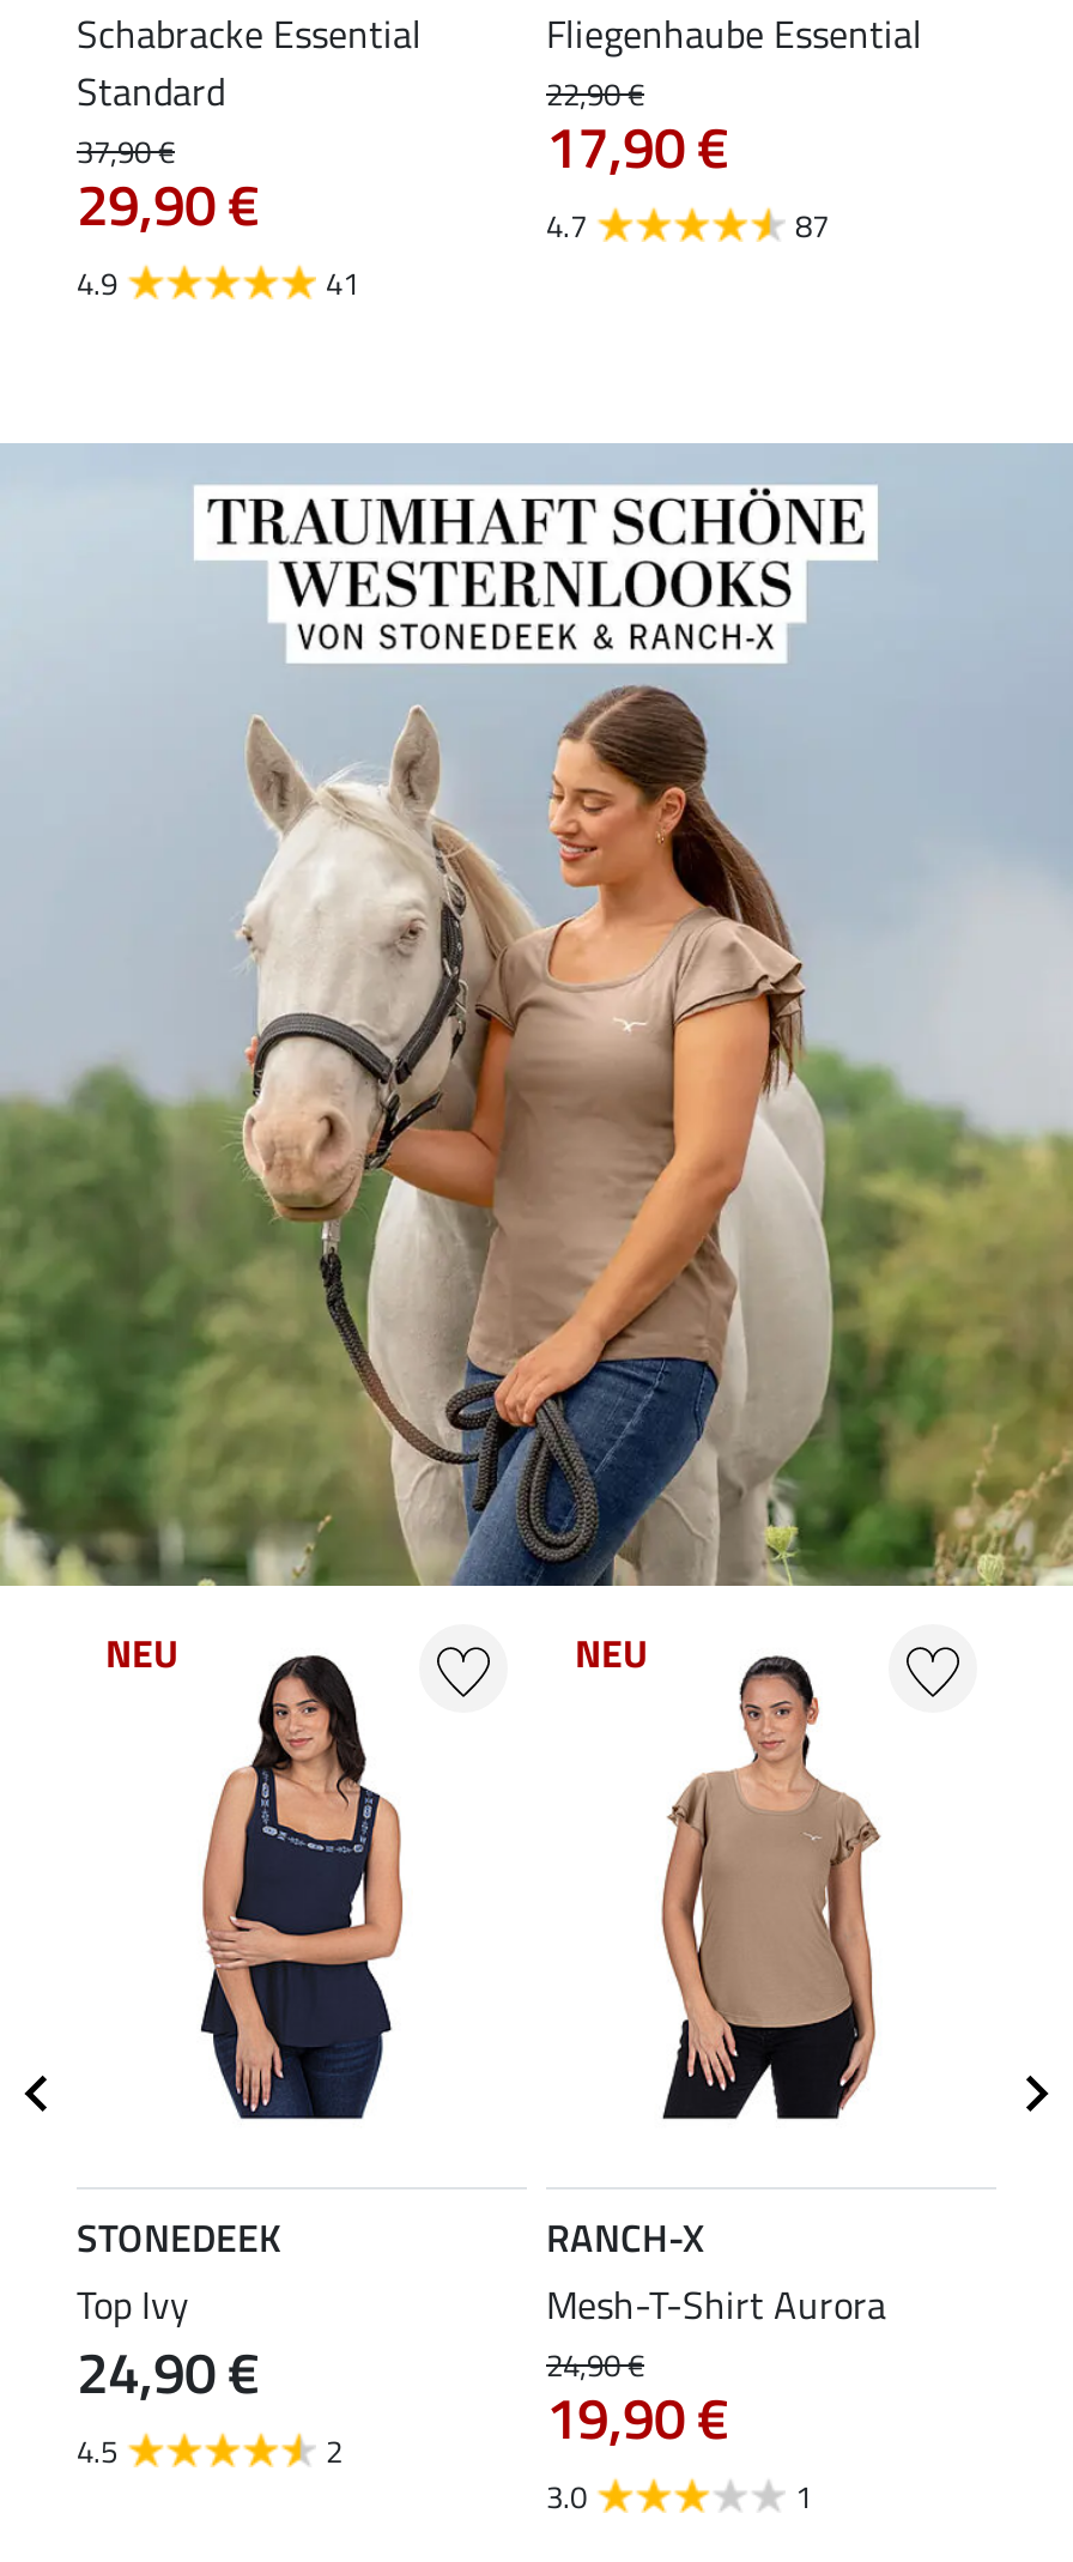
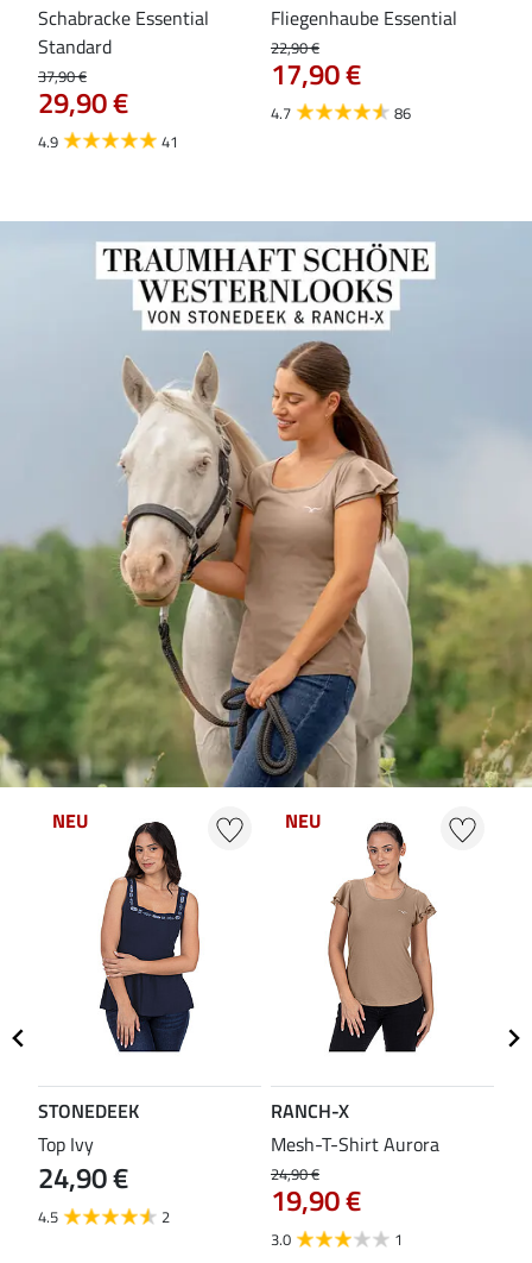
[795,203,829,251] 87 -> [394,101,411,124] 86

